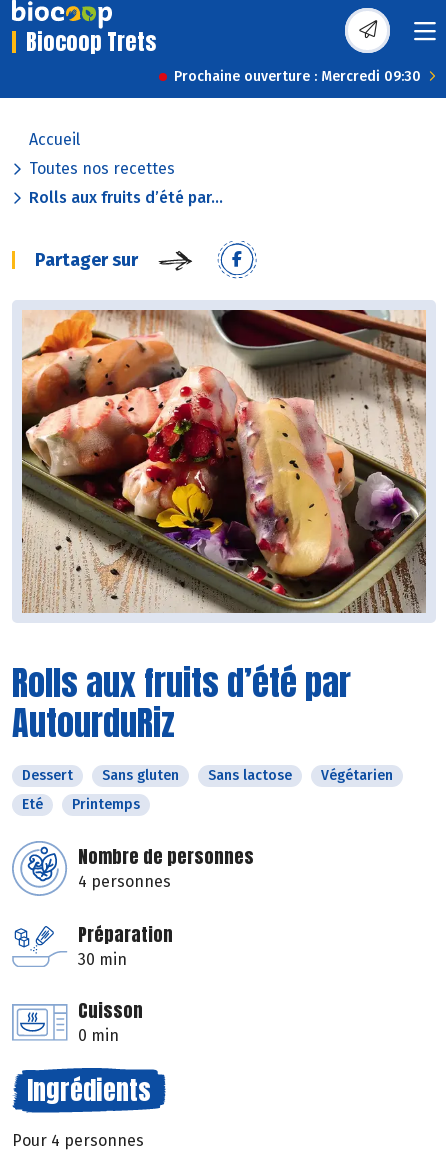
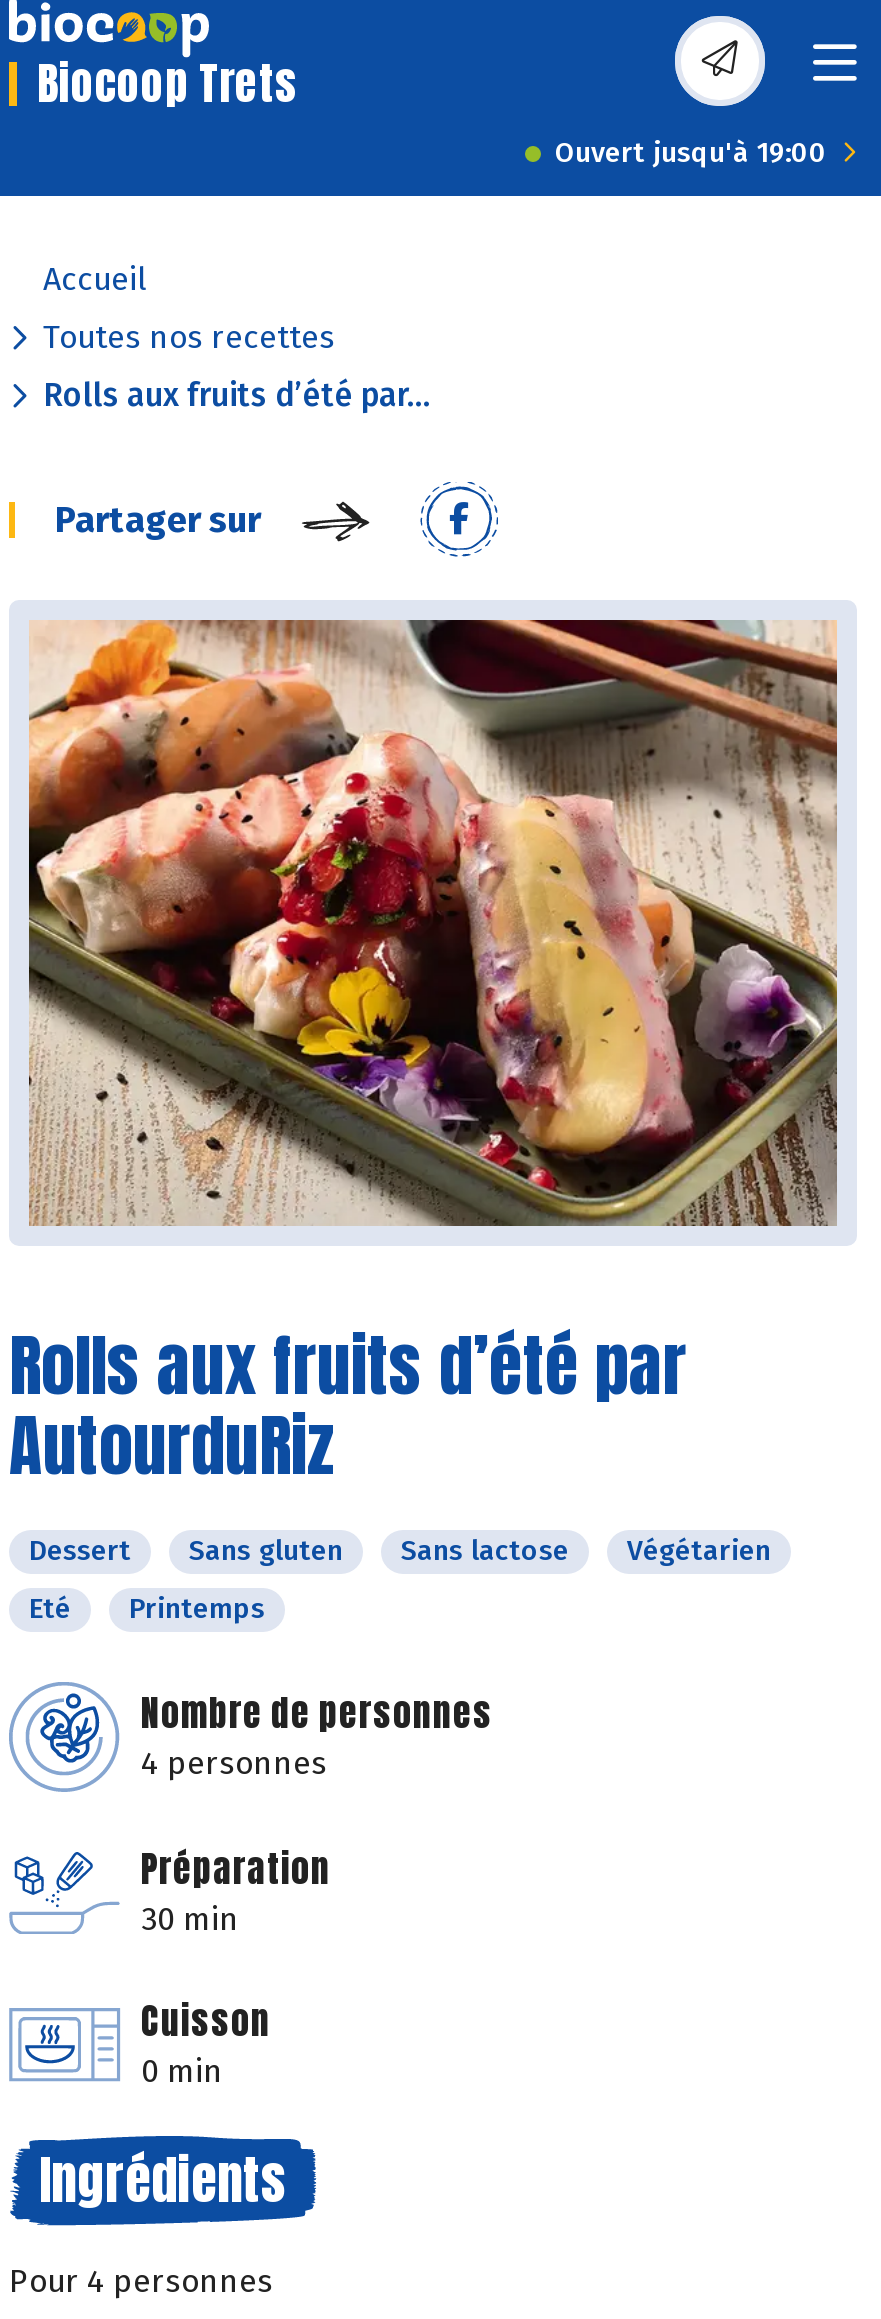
[174,68,421,85] Prochaine ouverture : Mercredi 09:30 -> [555,136,827,170] Ouvert jusqu'à 19:00

